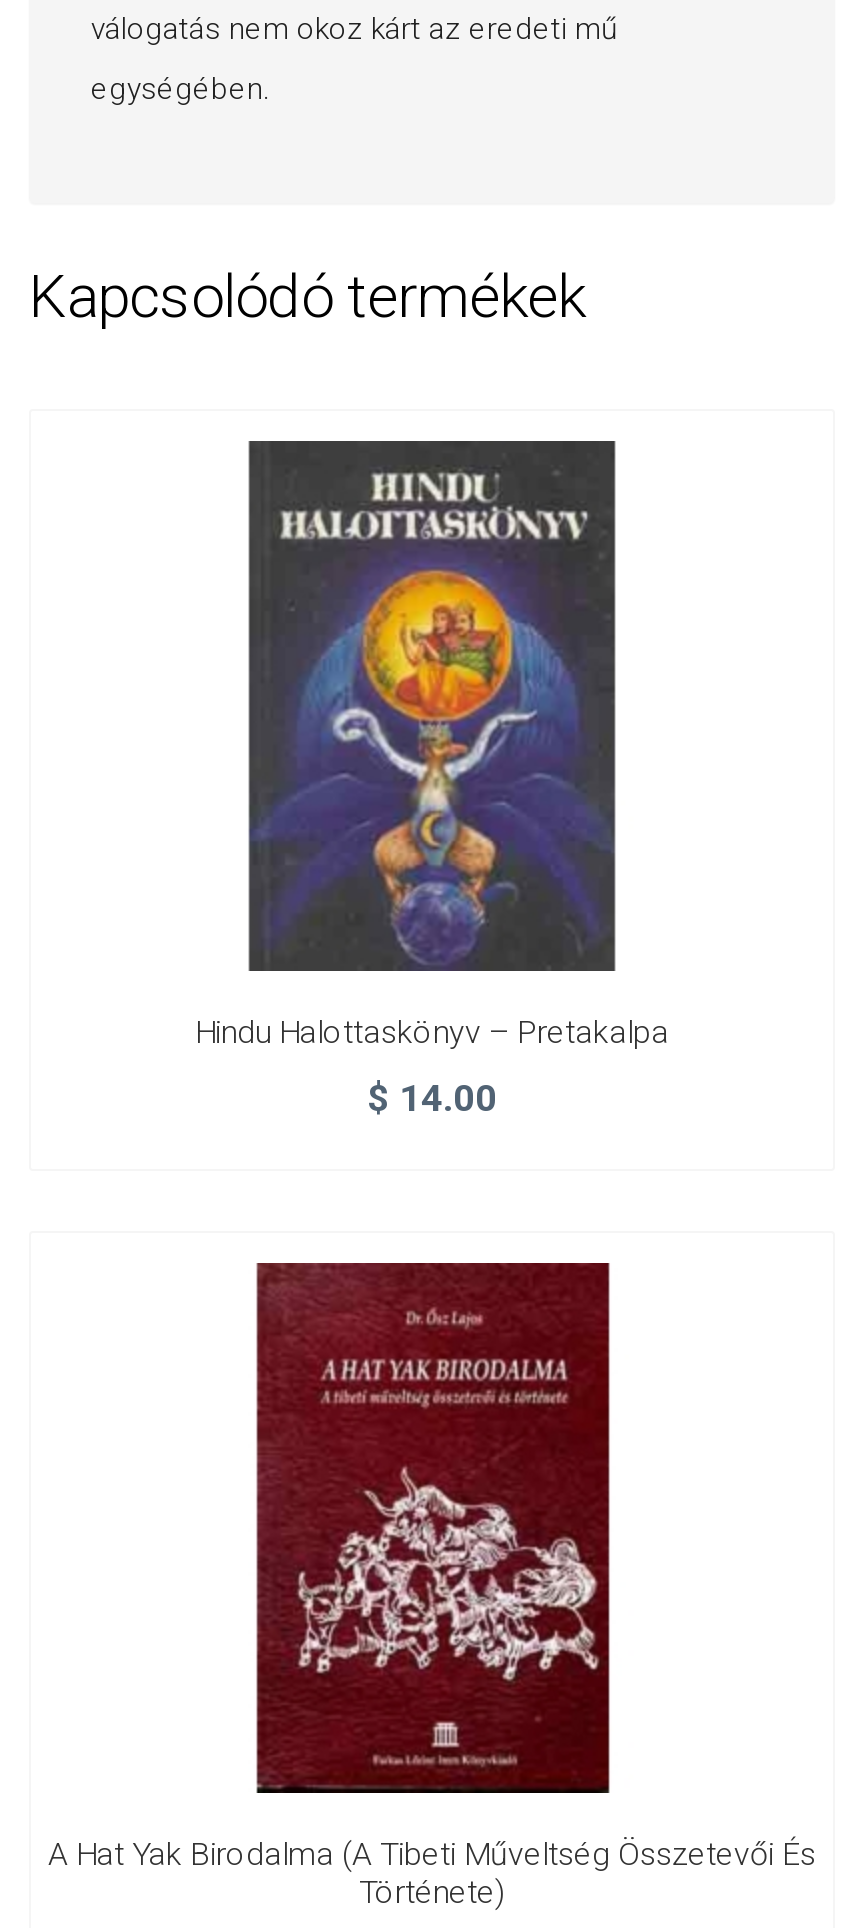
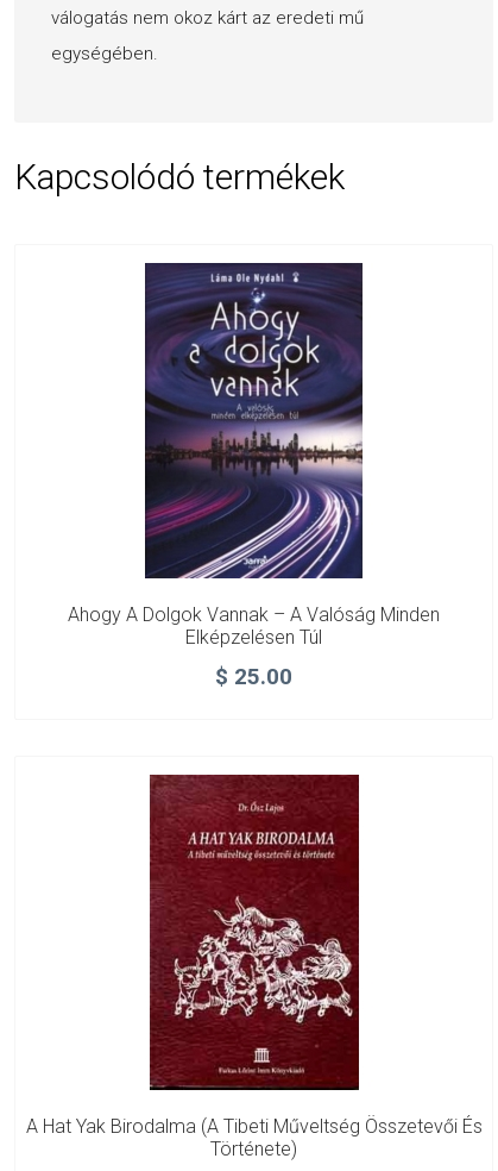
[195,459,669,1052] [image] | Hindu Halottaskönyv – Pretakalpa -> [68,271,440,649] [image] | Ahogy A Dolgok Vannak – A Valóság Minden | Elképzelésen Túl
[367,1078,497,1122] $14.00 -> [215,665,292,691] $25.00

